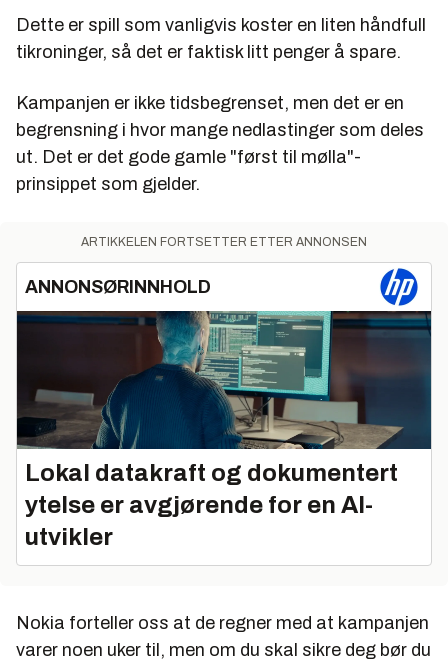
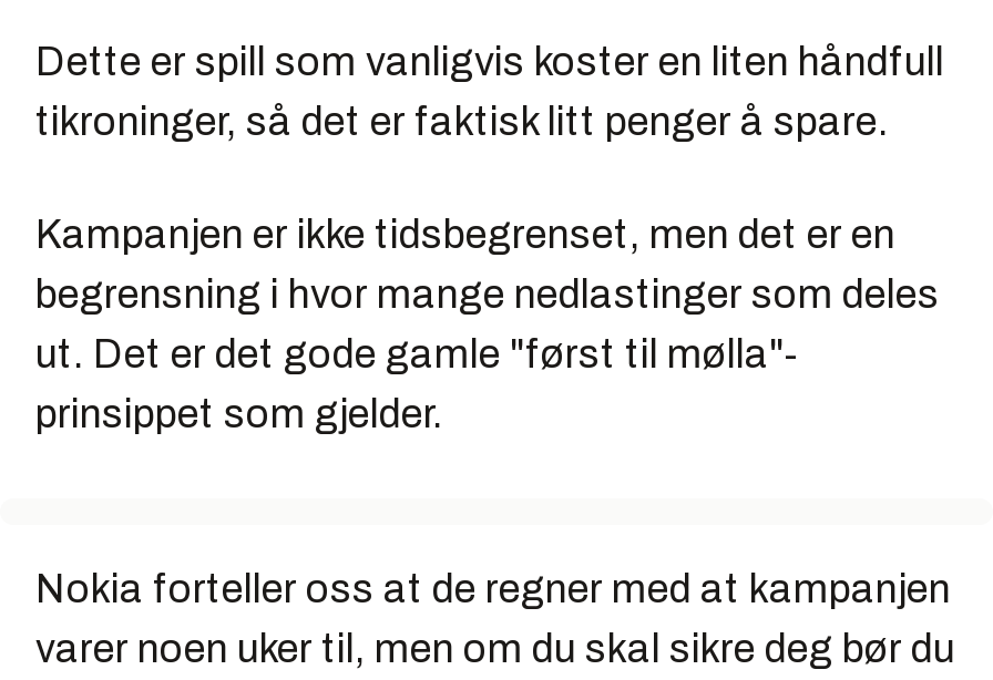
[16,235,432,450] [image] | ARTIKKELEN FORTSETTER ETTER ANNONSEN | ANNONSØRINNHOLD -> none
[25,460,398,550] Lokal datakraft og dokumentert | ytelse er avgjørende for en AI- | utvikler -> none

